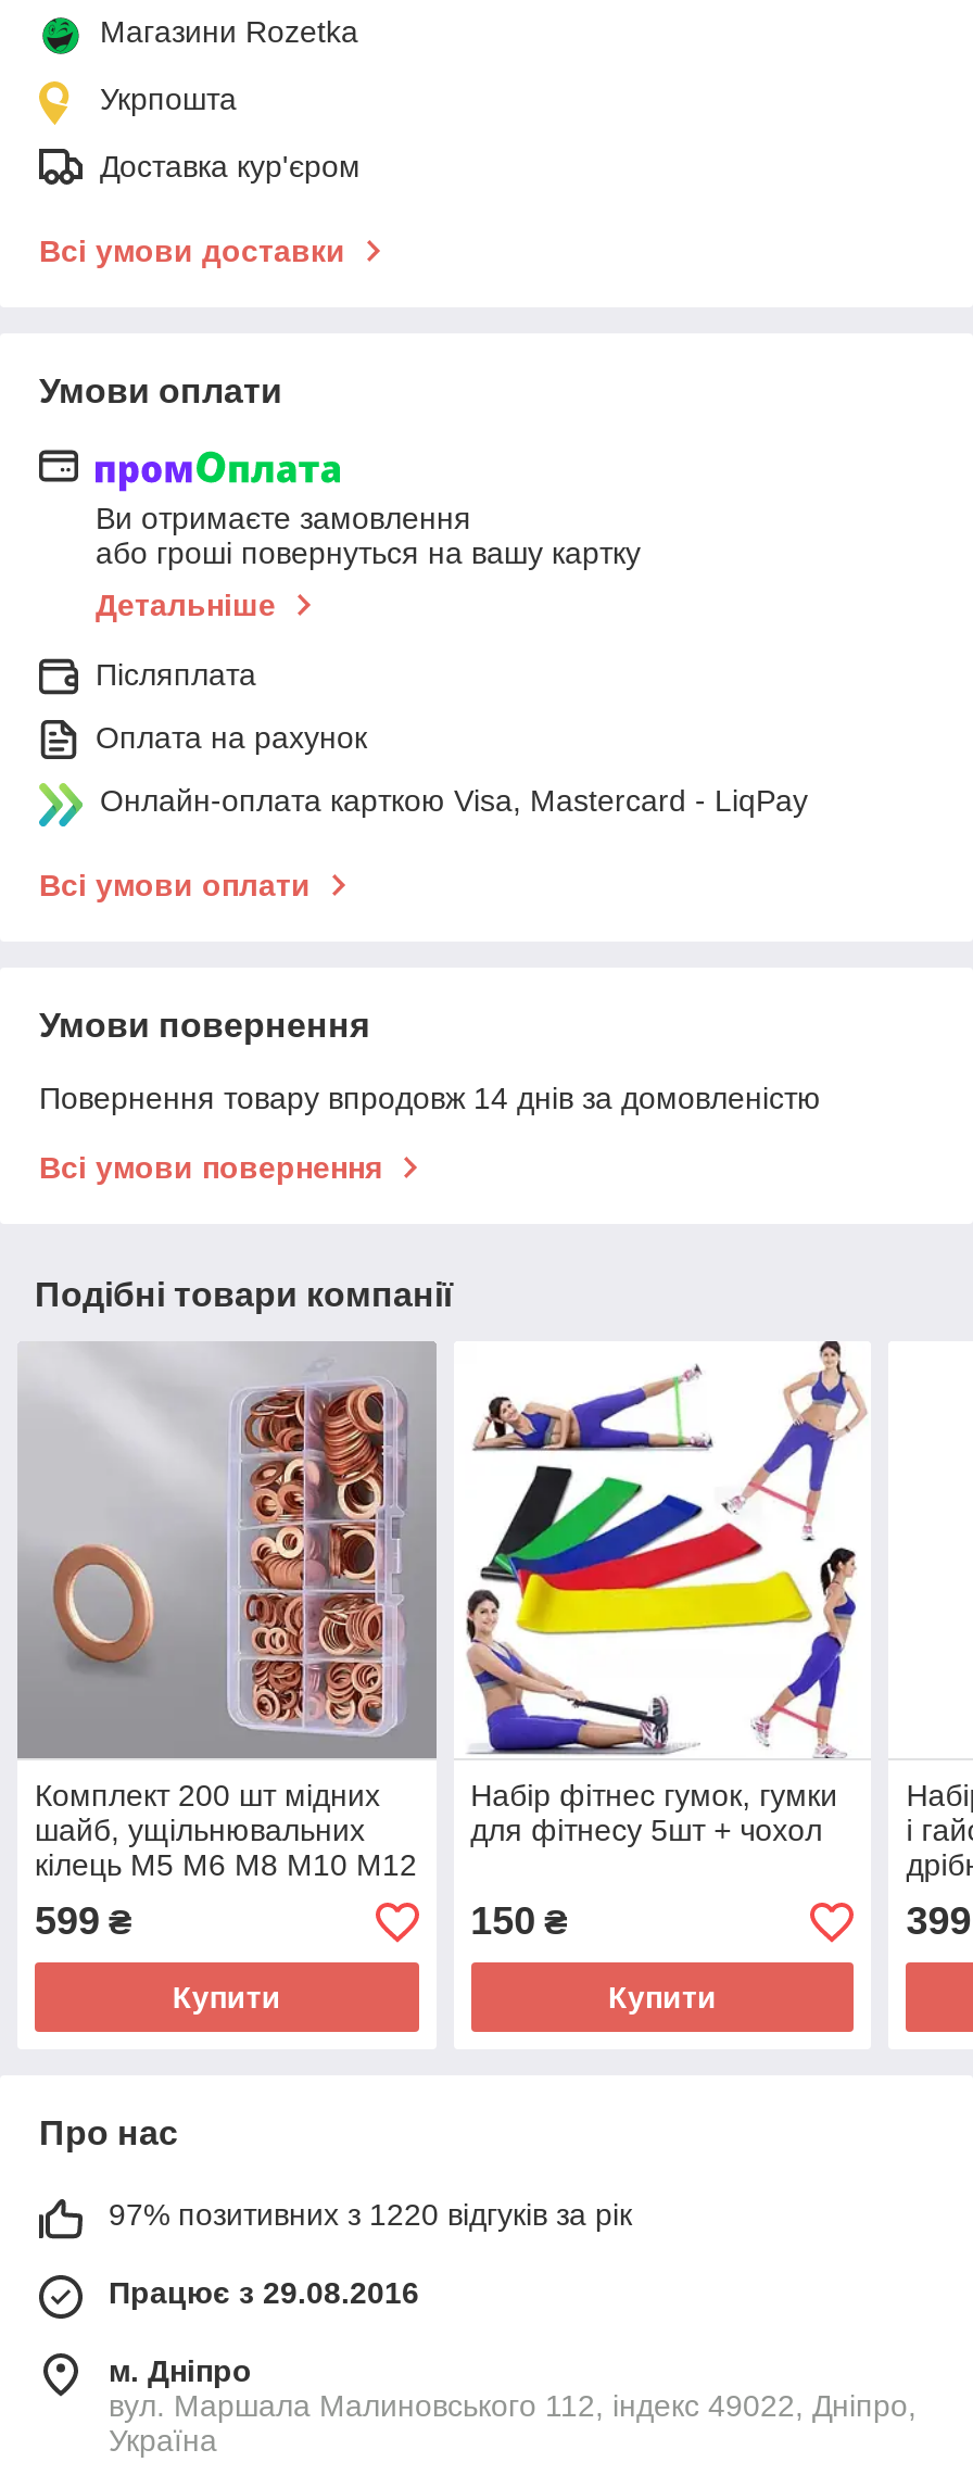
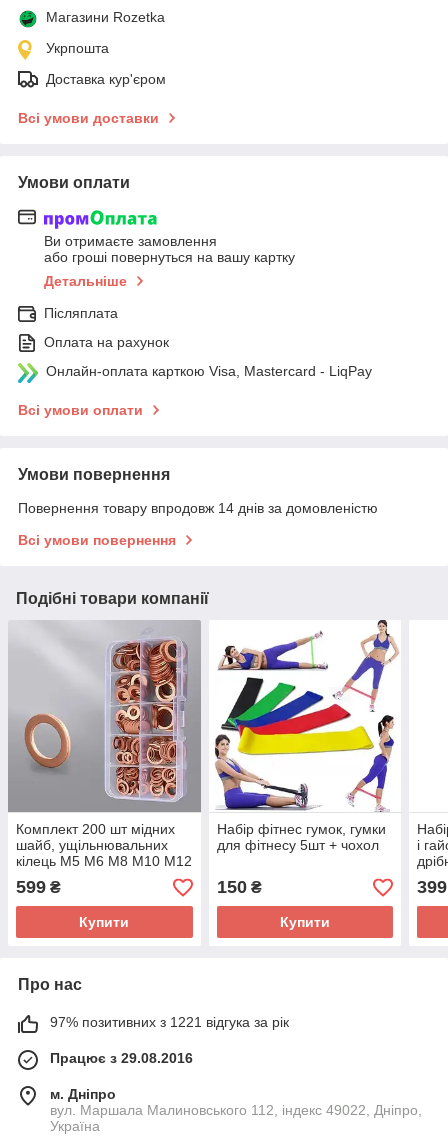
[109,2197,632,2232] 97% позитивних з 1220 відгуків за рік -> [50,1014,289,1030] 97% позитивних з 1221 відгука за рік

